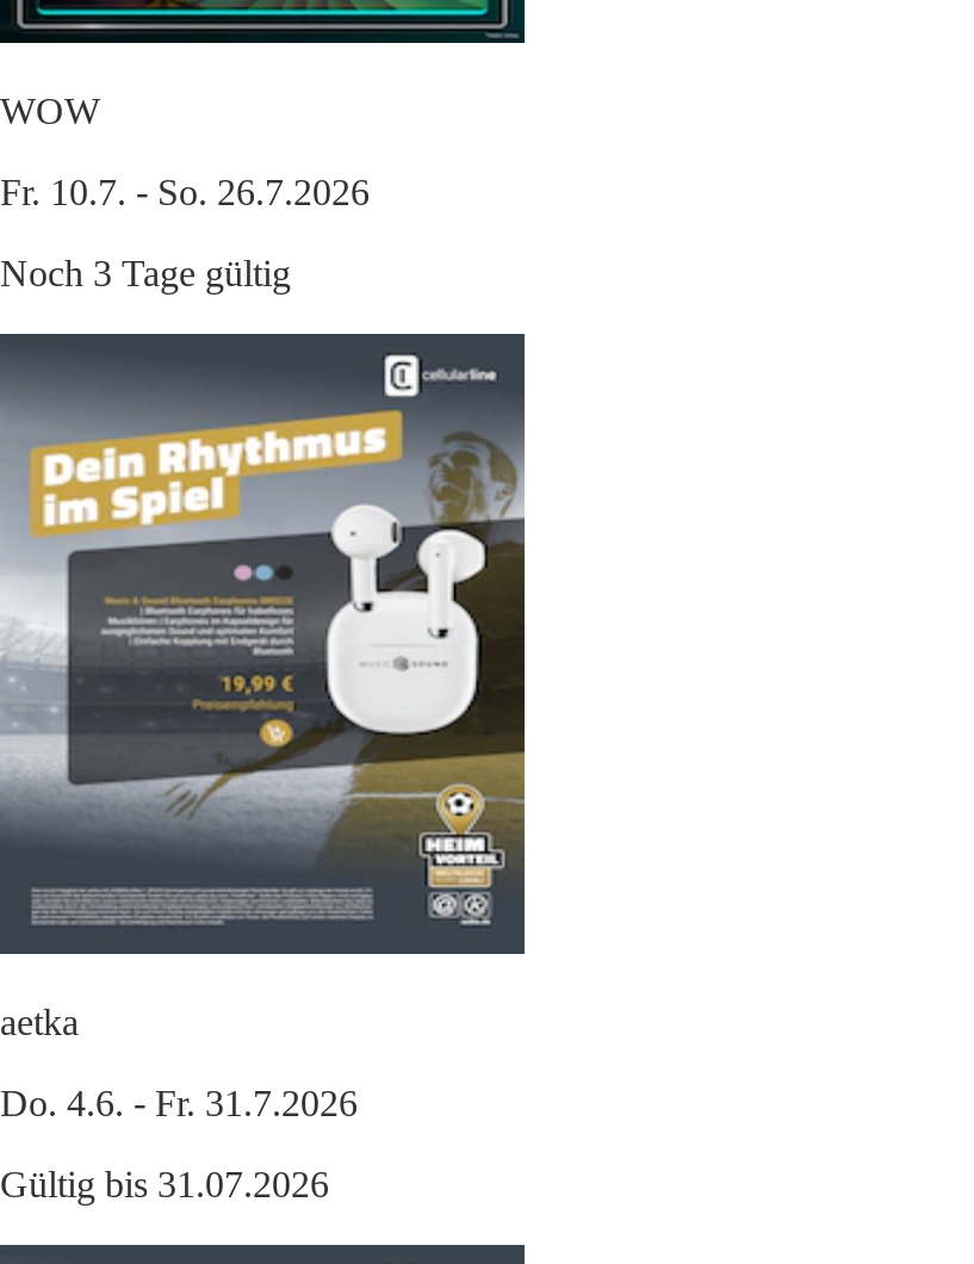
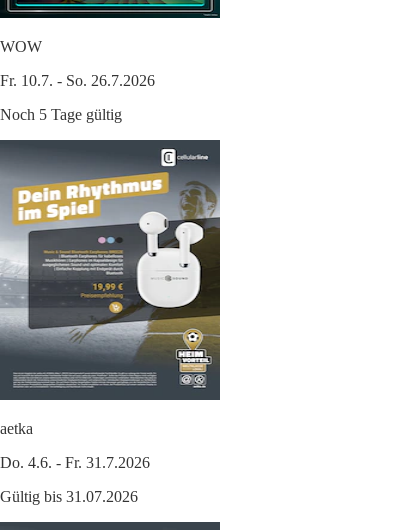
[0,252,291,293] Noch 3 Tage gültig -> [0,106,122,123] Noch 5 Tage gültig

